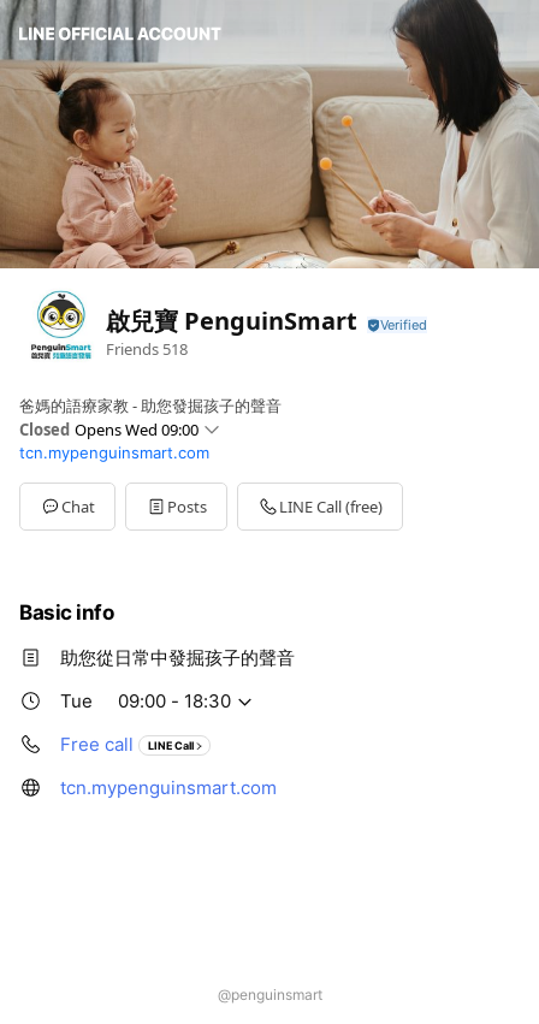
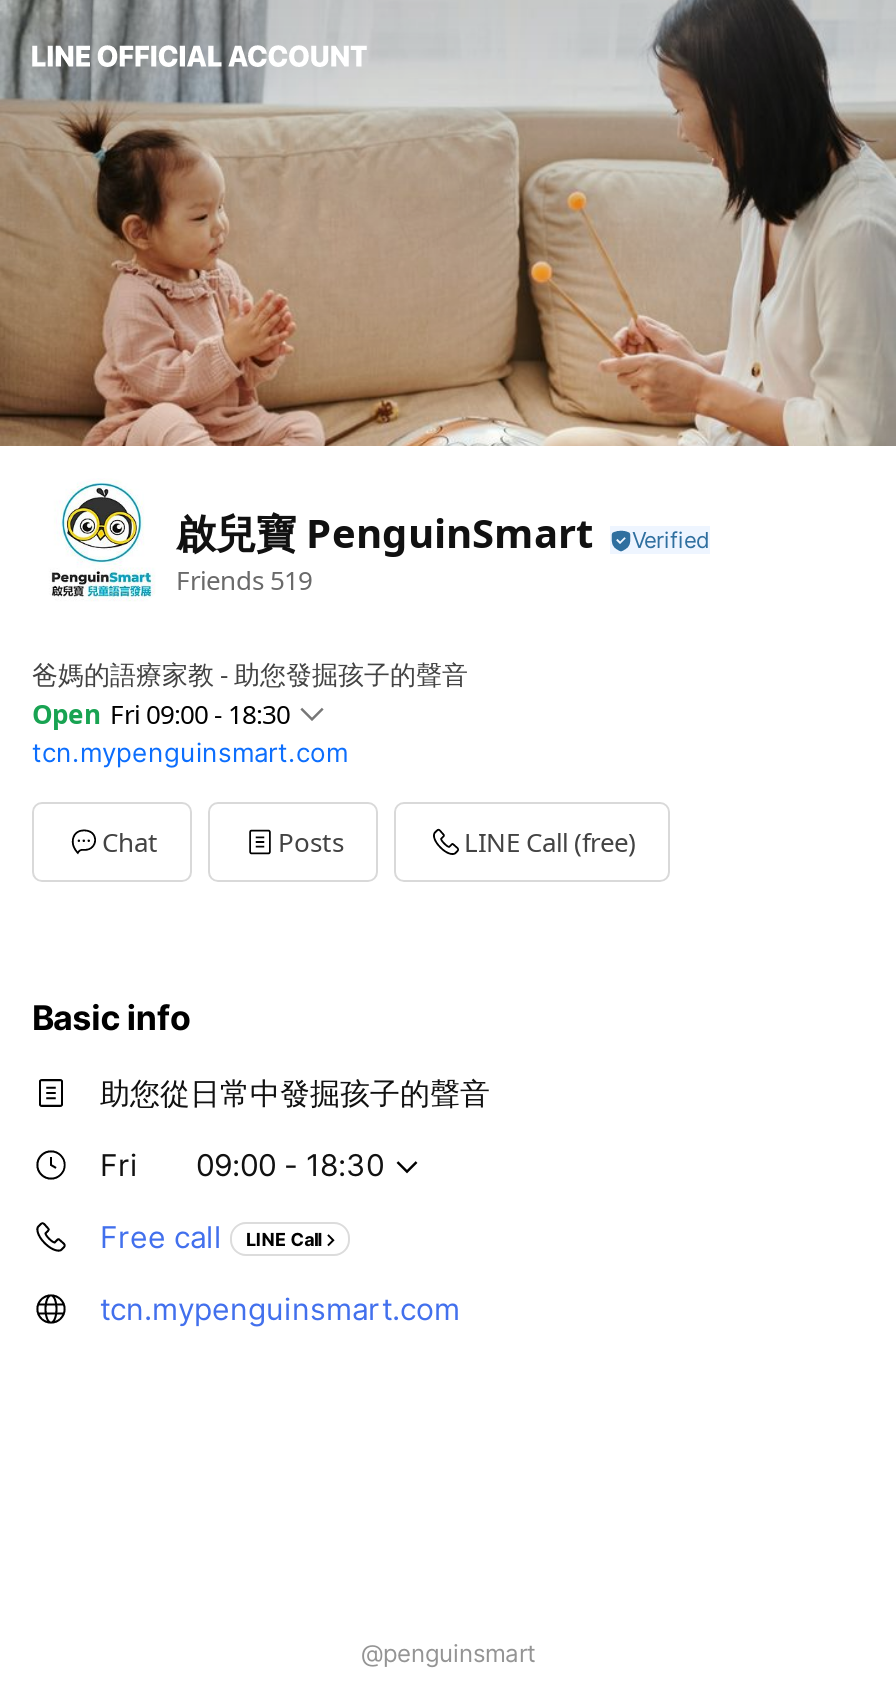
[106,338,188,360] Friends 518 -> [176,562,312,598] Friends 519
[19,419,199,441] Closed Opens Wed 09:00 -> [32,697,290,733] Open Fri 09:00 - 18:30
[60,690,93,713] Tue -> [100,1147,138,1185] Fri

